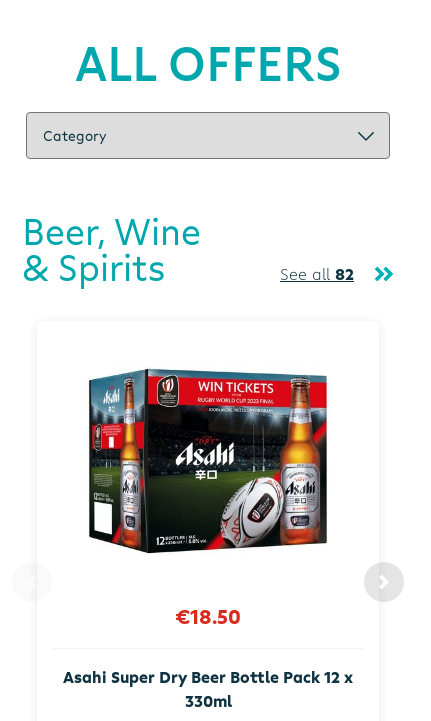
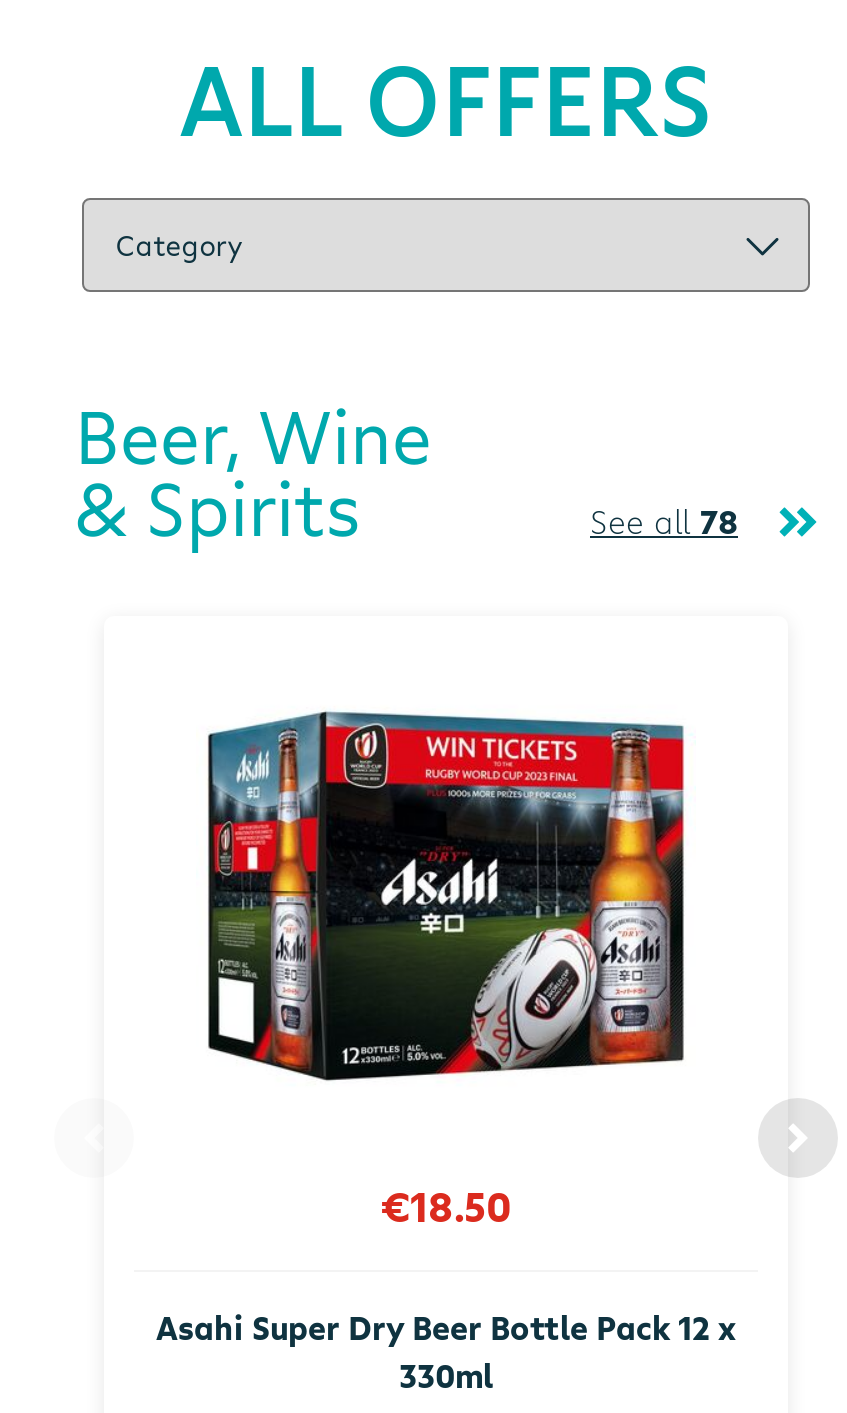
[280,263,354,285] See all 82 -> [590,500,738,544] See all 78

